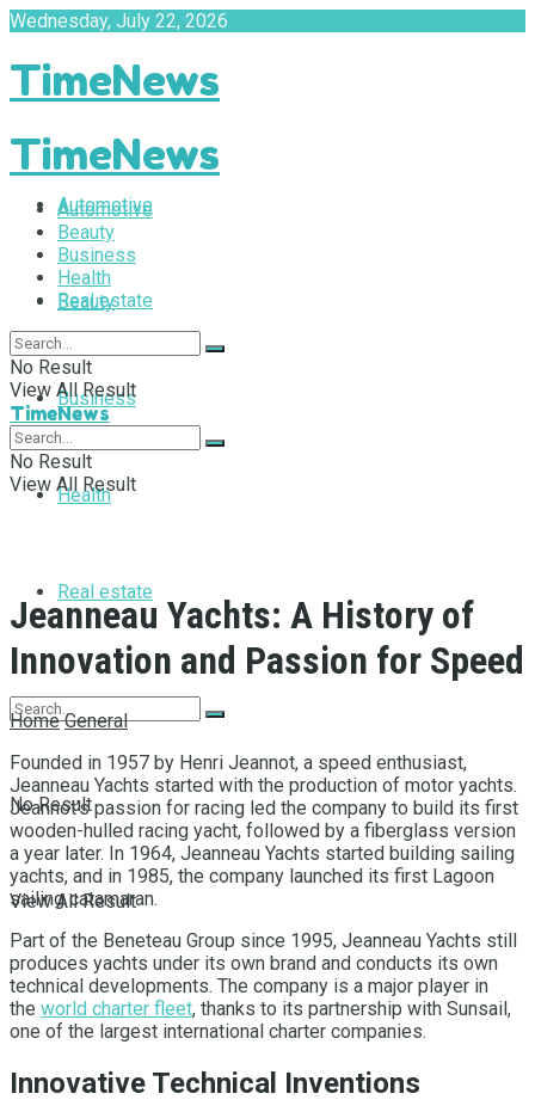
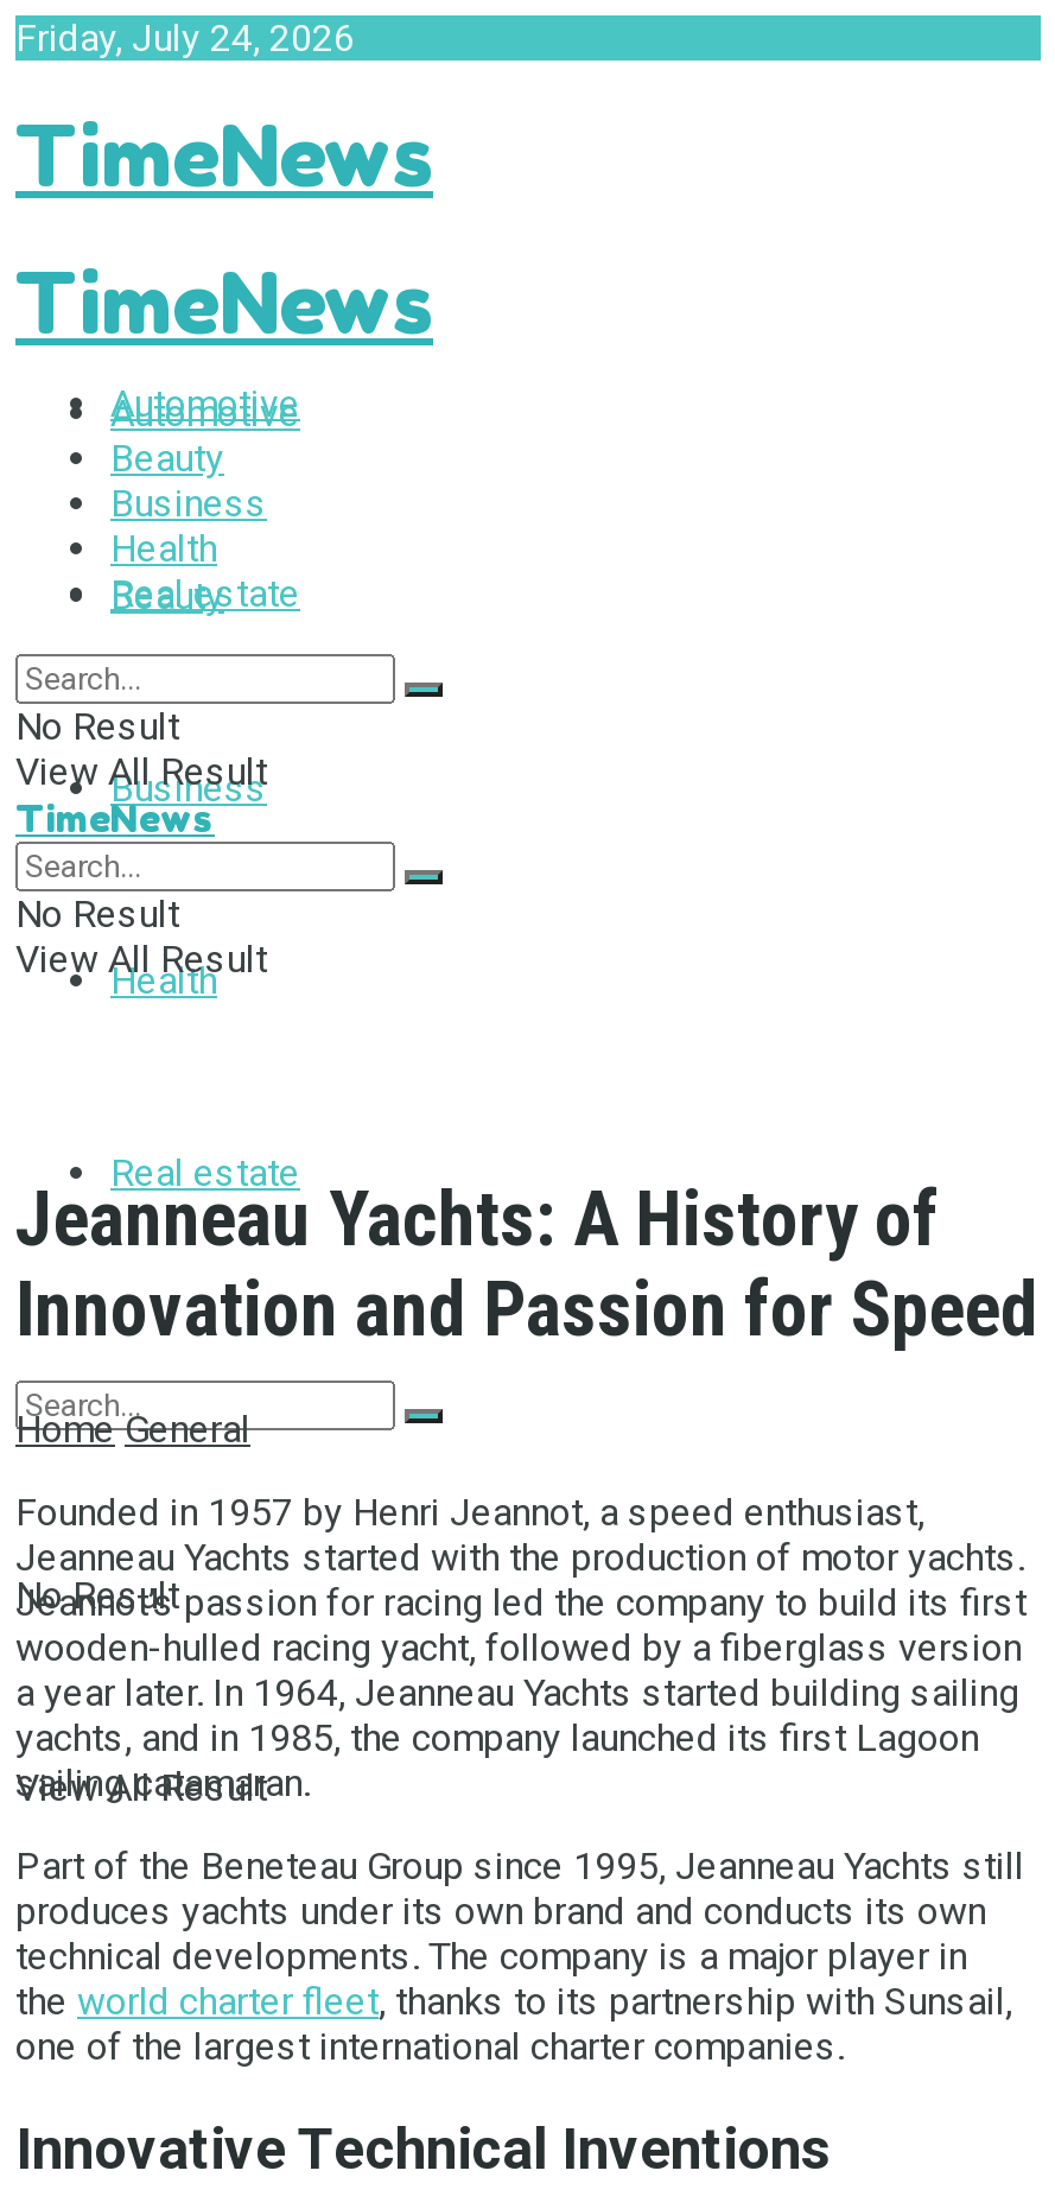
[10,10,228,32] Wednesday, July 22, 2026 -> [15,15,355,61] Friday, July 24, 2026

